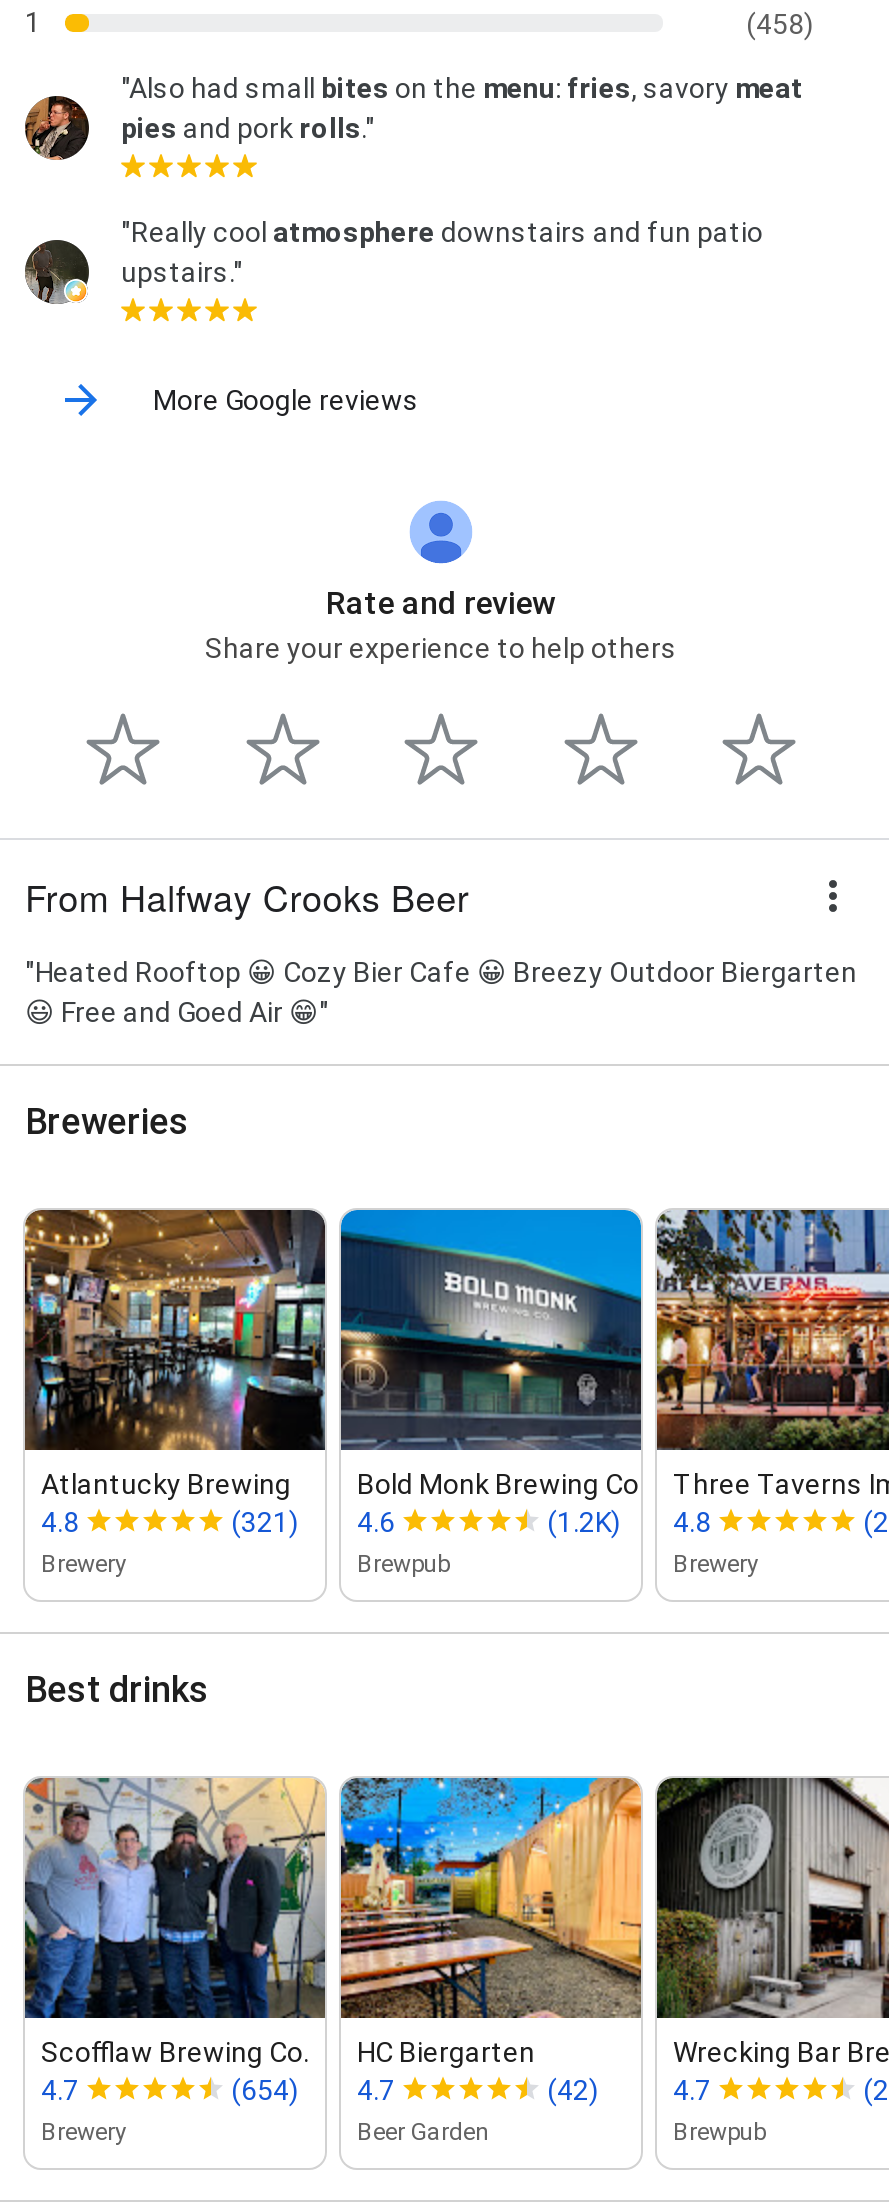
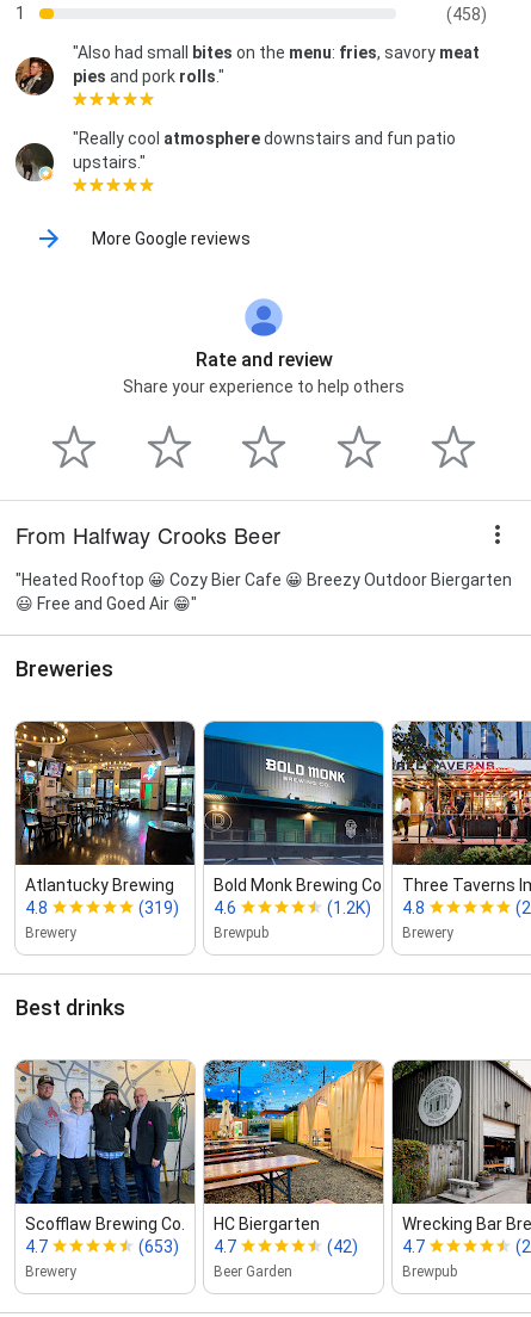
[231,1505,395,1537] (321) 4.6 -> [138,898,236,917] (319) 4.6
[231,2073,395,2105] (654) 4.7 -> [138,1237,236,1256] (653) 4.7

